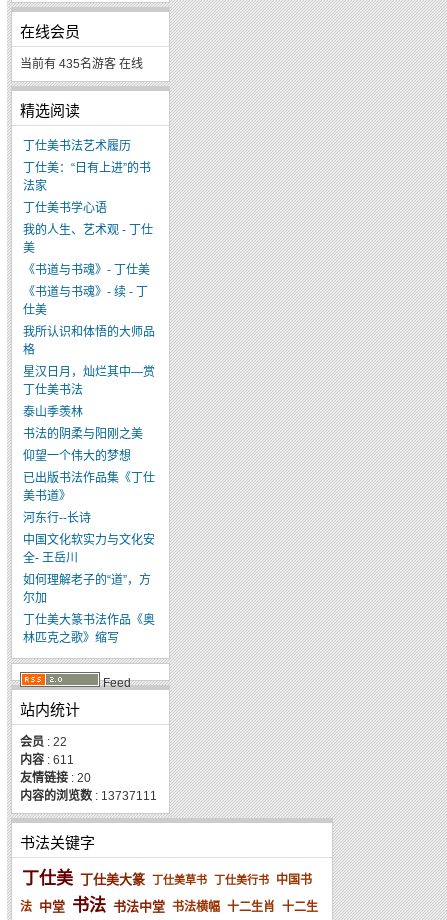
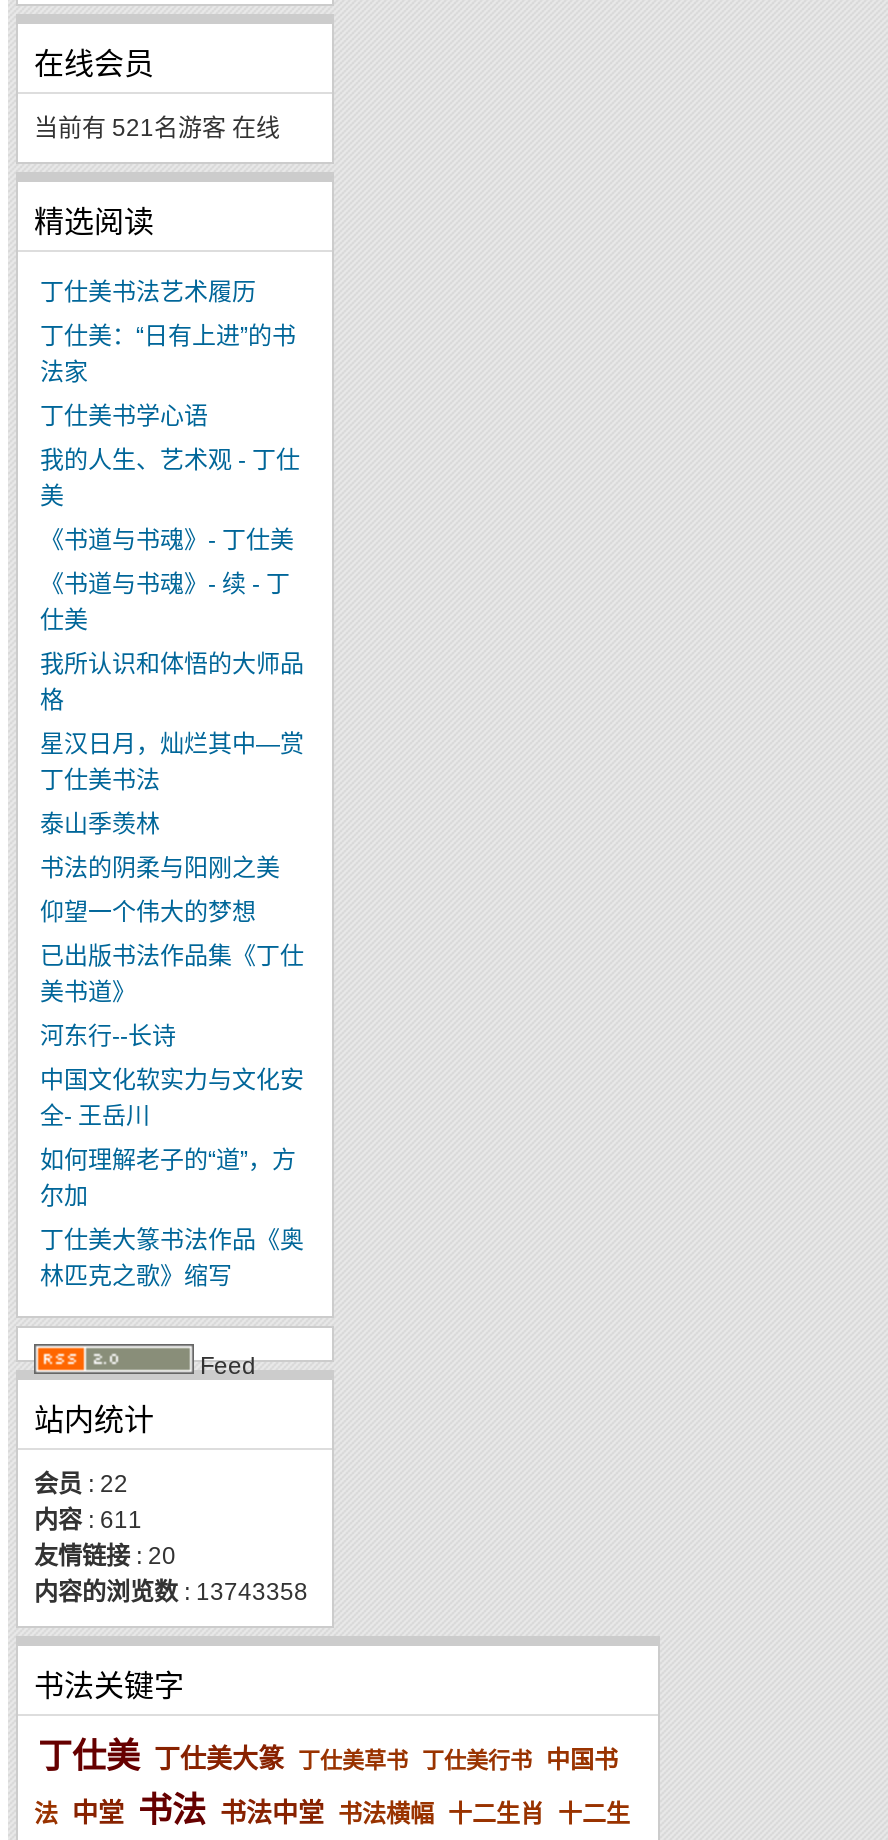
[20,56,143,70] 当前有 435名游客 在线 -> [34,113,280,141] 当前有 521名游客 在线
[20,788,157,802] 内容的浏览数: 13737111 -> [34,1577,308,1605] 内容的浏览数: 13743358

